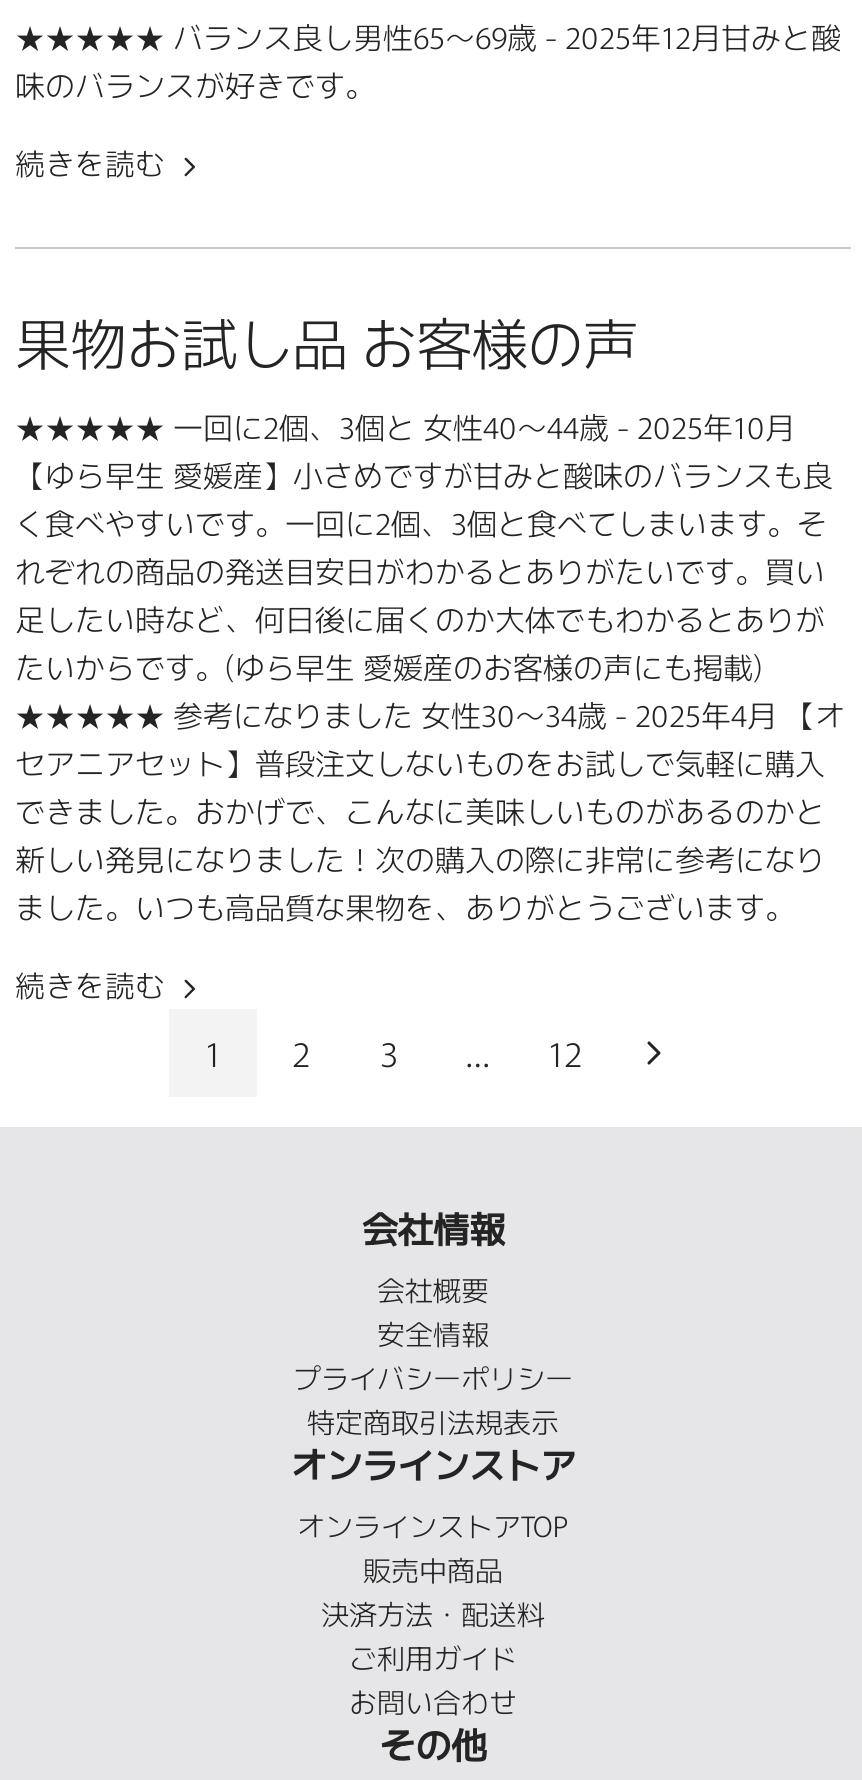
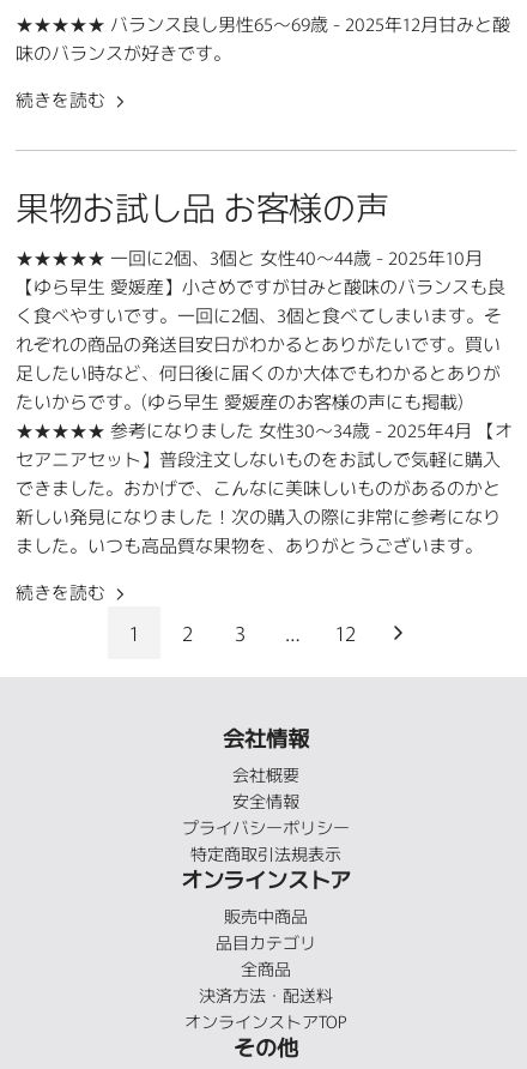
moved [297,1504,569,1544] -> [184,1008,347,1032]: オンラインストアTOP
moved [363,1548,503,1588] -> [224,903,308,927]: 販売中商品
moved [321,1592,545,1632] -> [199,982,333,1006]: 決済方法・配送料
none -> [216,929,316,980] 品目カテゴリ | 全商品
[349,1636,517,1720] ご利用ガイド | お問い合わせ -> none

